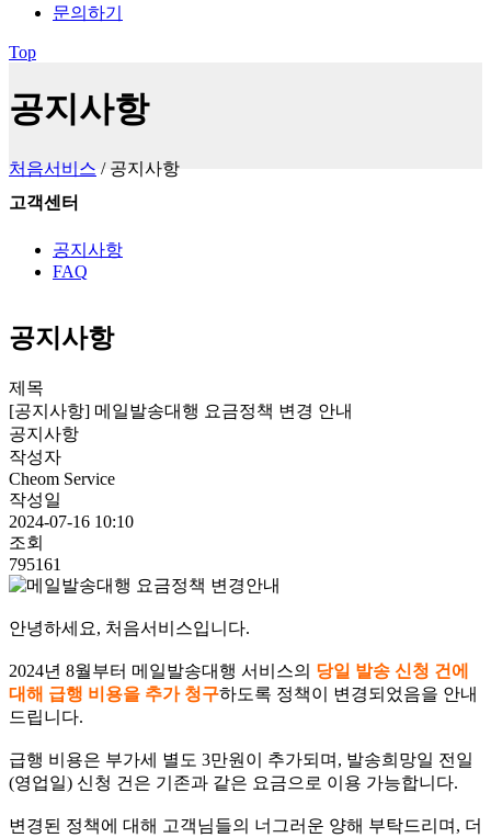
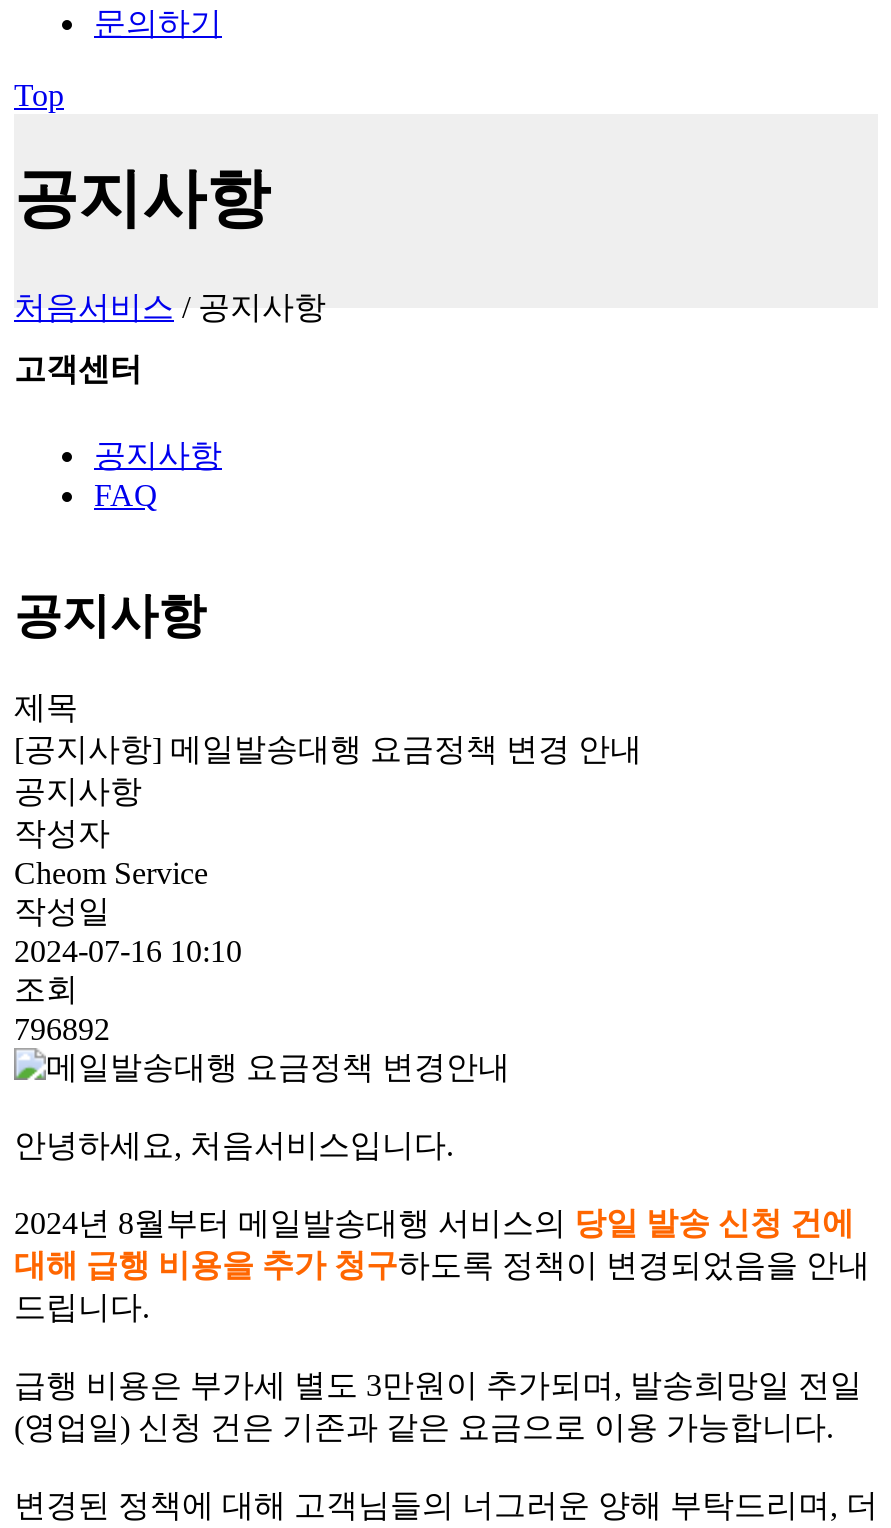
[9,555,61,574] 795161 -> [14,1013,110,1047] 796892

